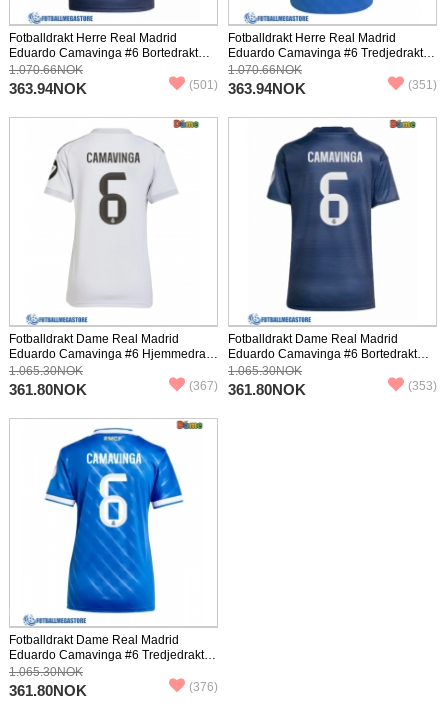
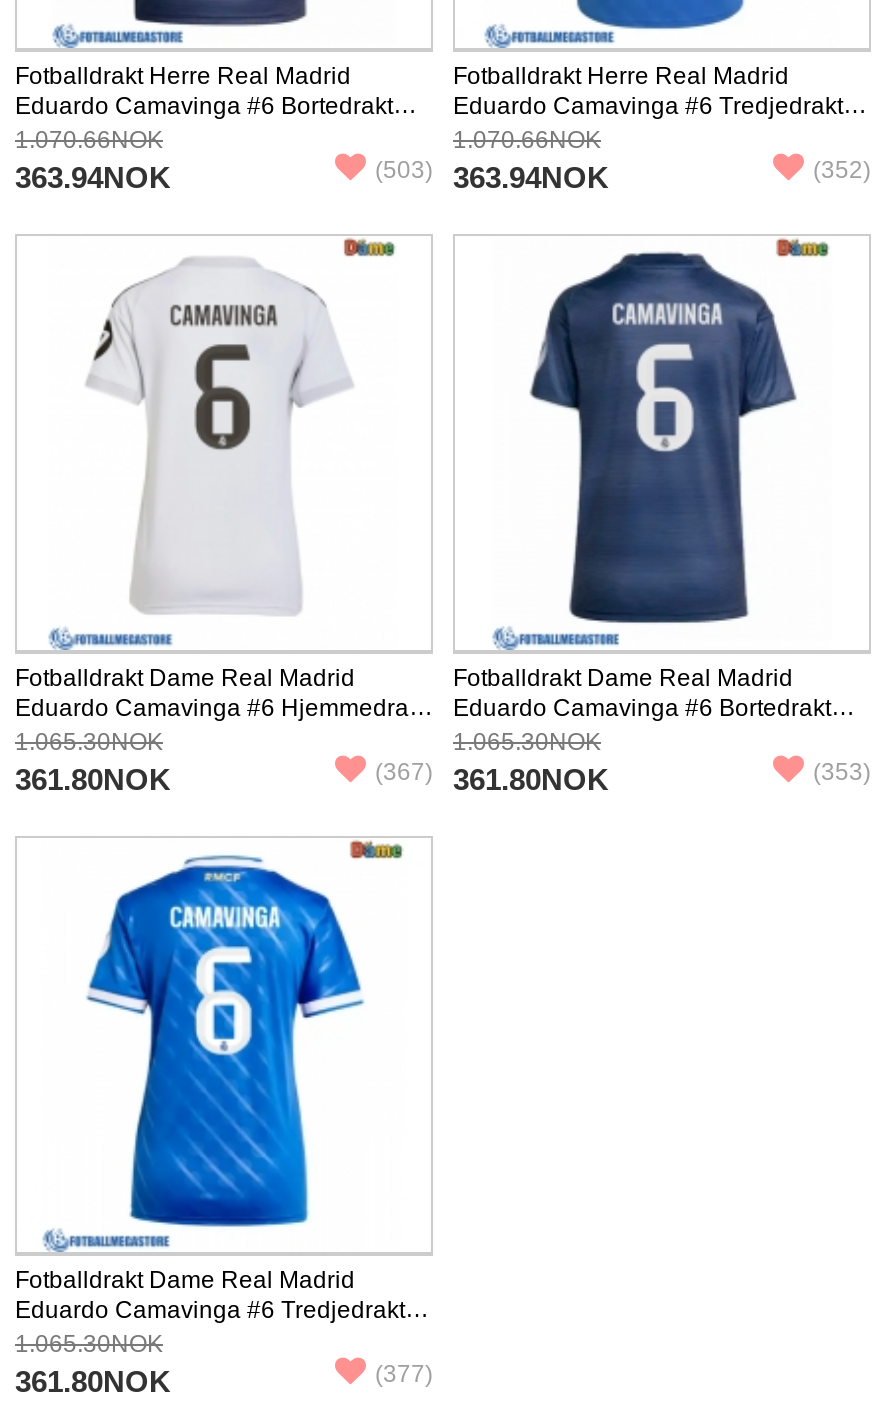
[189,77,306,96] (501) 363.94NOK -> [375,155,609,193] (503) 363.94NOK
[408,77,437,91] (351) -> [813,155,871,183] (352)
[189,679,218,693] (376) -> [375,1359,433,1387] (377)

